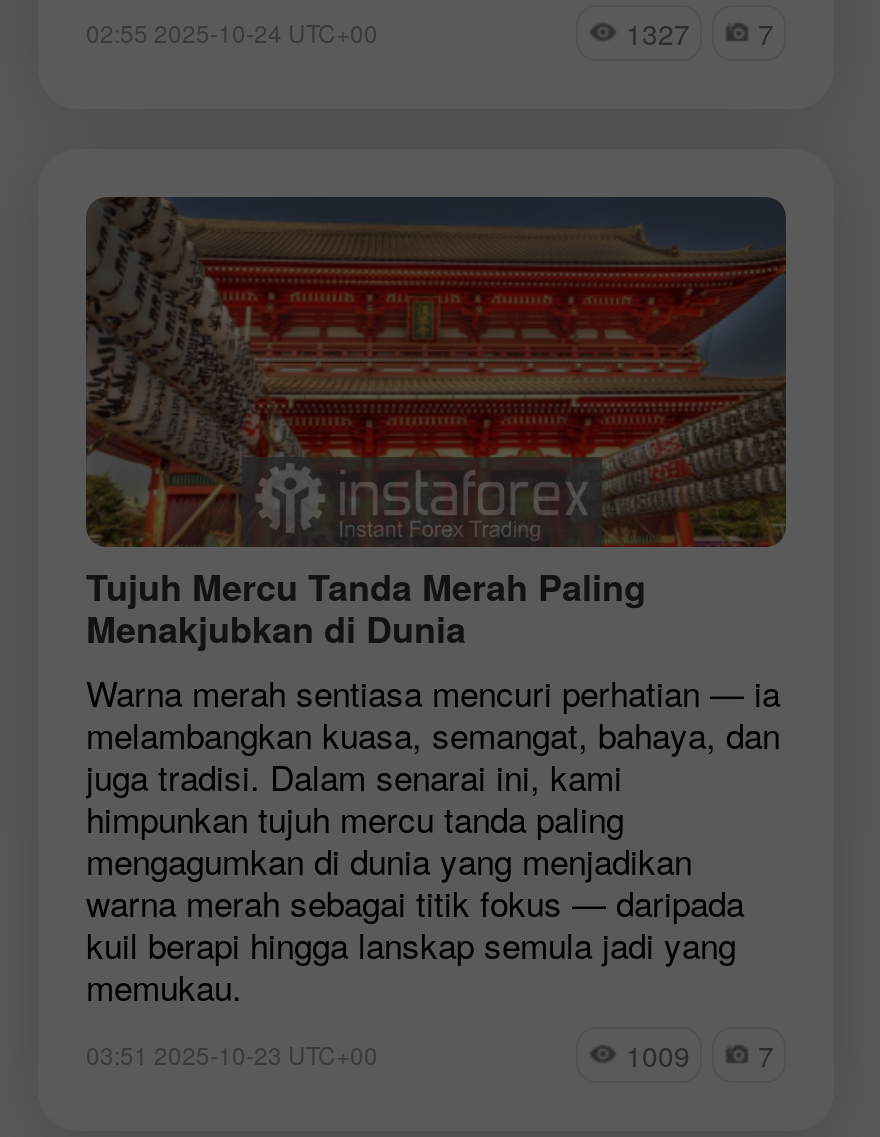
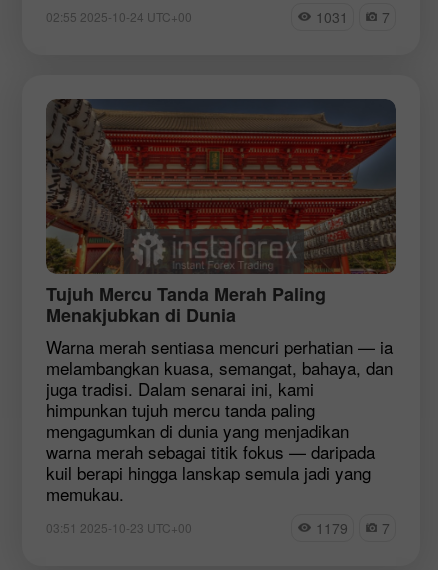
[626,13,774,53] 1327 7 -> [316,7,390,27] 1031 7
[626,1035,774,1075] 1009 7 -> [316,518,390,538] 1179 7

